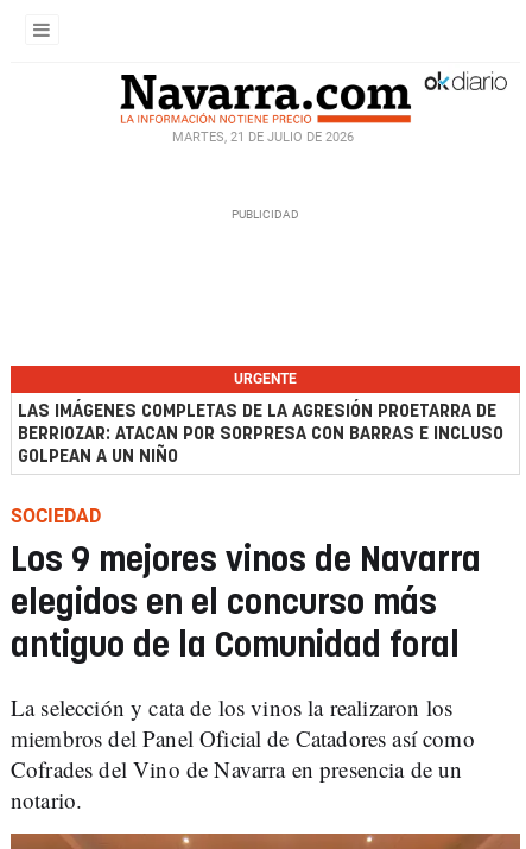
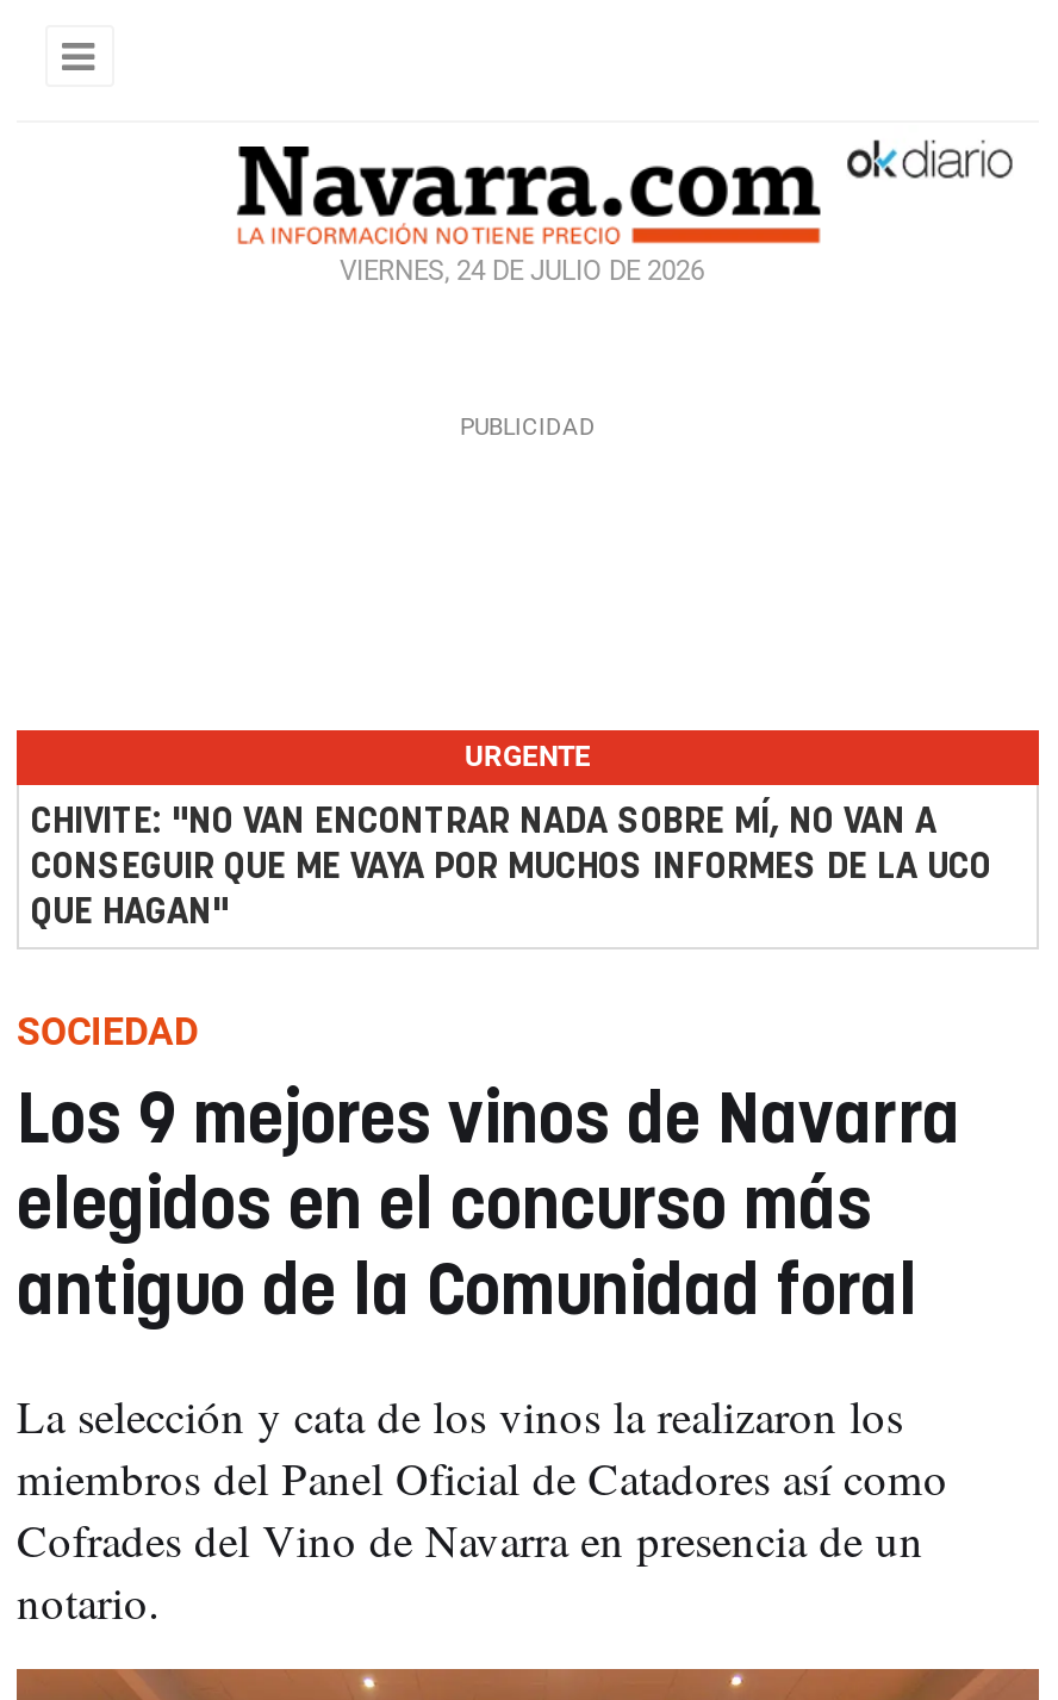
[172,129,353,145] MARTES, 21 DE JULIO DE 2026 -> [340,256,704,287] VIERNES, 24 DE JULIO DE 2026
[18,403,503,465] LAS IMÁGENES COMPLETAS DE LA AGRESIÓN PROETARRA DE | BERRIOZAR: ATACAN POR SORPRESA CON BARRAS E INCLUSO | GOLPEAN A UN NIÑO -> [31,804,991,930] CHIVITE: "NO VAN ENCONTRAR NADA SOBRE MÍ, NO VAN A | CONSEGUIR QUE ME VAYA POR MUCHOS INFORMES DE LA UCO | QUE HAGAN"

